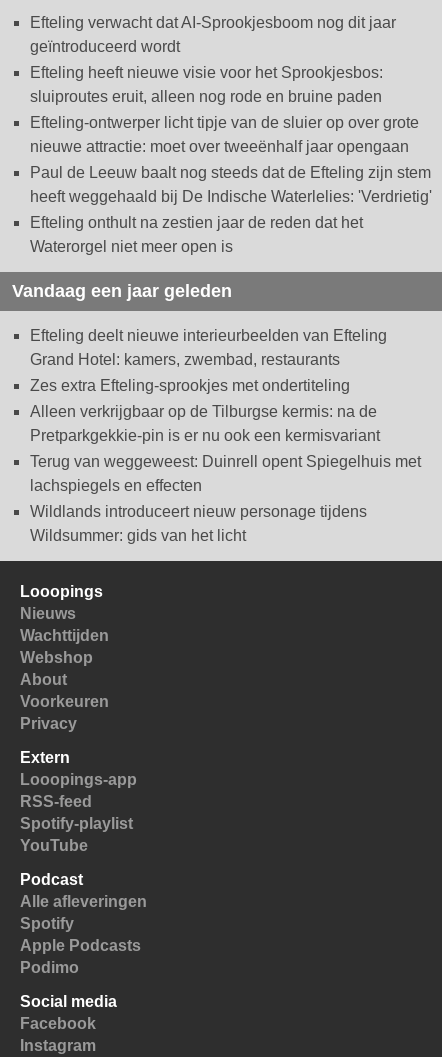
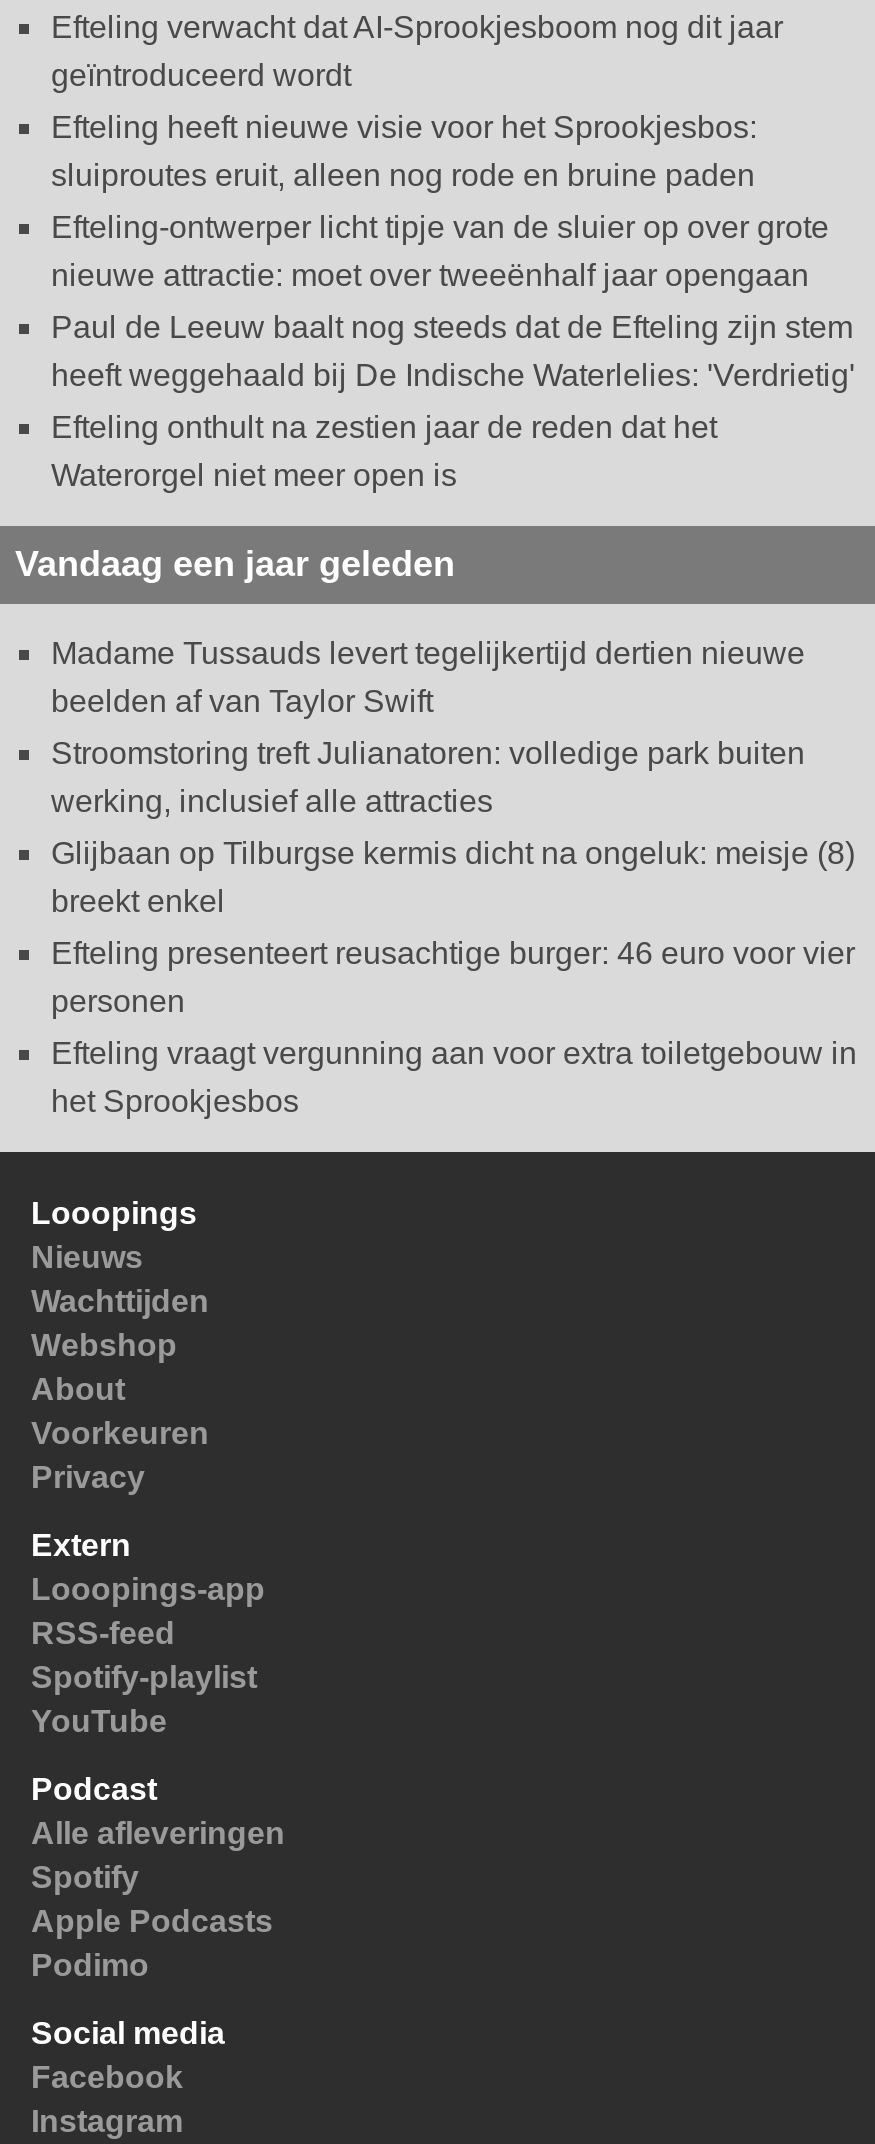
[30,327,387,368] Efteling deelt nieuwe interieurbeelden van Efteling | Grand Hotel: kamers, zwembad, restaurants -> [51,637,805,719] Madame Tussauds levert tegelijkertijd dertien nieuwe | beelden af van Taylor Swift
[30,377,350,394] Zes extra Efteling-sprookjes met ondertiteling -> [51,737,805,819] Stroomstoring treft Julianatoren: volledige park buiten | werking, inclusief alle attracties
[30,403,380,444] Alleen verkrijgbaar op de Tilburgse kermis: na de | Pretparkgekkie-pin is er nu ook een kermisvariant -> [51,837,855,919] Glijbaan op Tilburgse kermis dicht na ongeluk: meisje (8) | breekt enkel
[30,453,421,494] Terug van weggeweest: Duinrell opent Spiegelhuis met | lachspiegels en effecten -> [51,937,855,1019] Efteling presenteert reusachtige burger: 46 euro voor vier | personen
[30,503,367,544] Wildlands introduceert nieuw personage tijdens | Wildsummer: gids van het licht -> [51,1037,857,1119] Efteling vraagt vergunning aan voor extra toiletgebouw in | het Sprookjesbos

